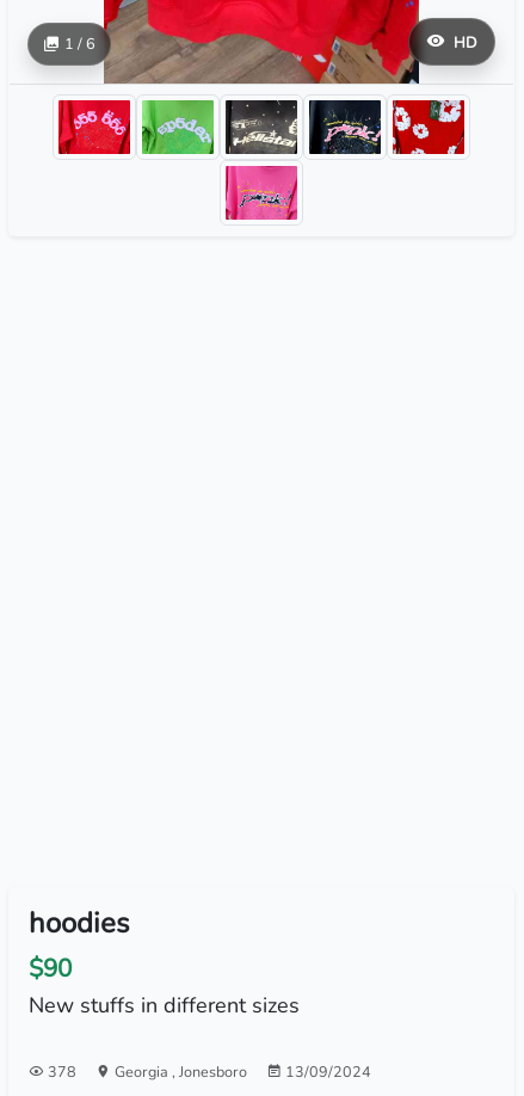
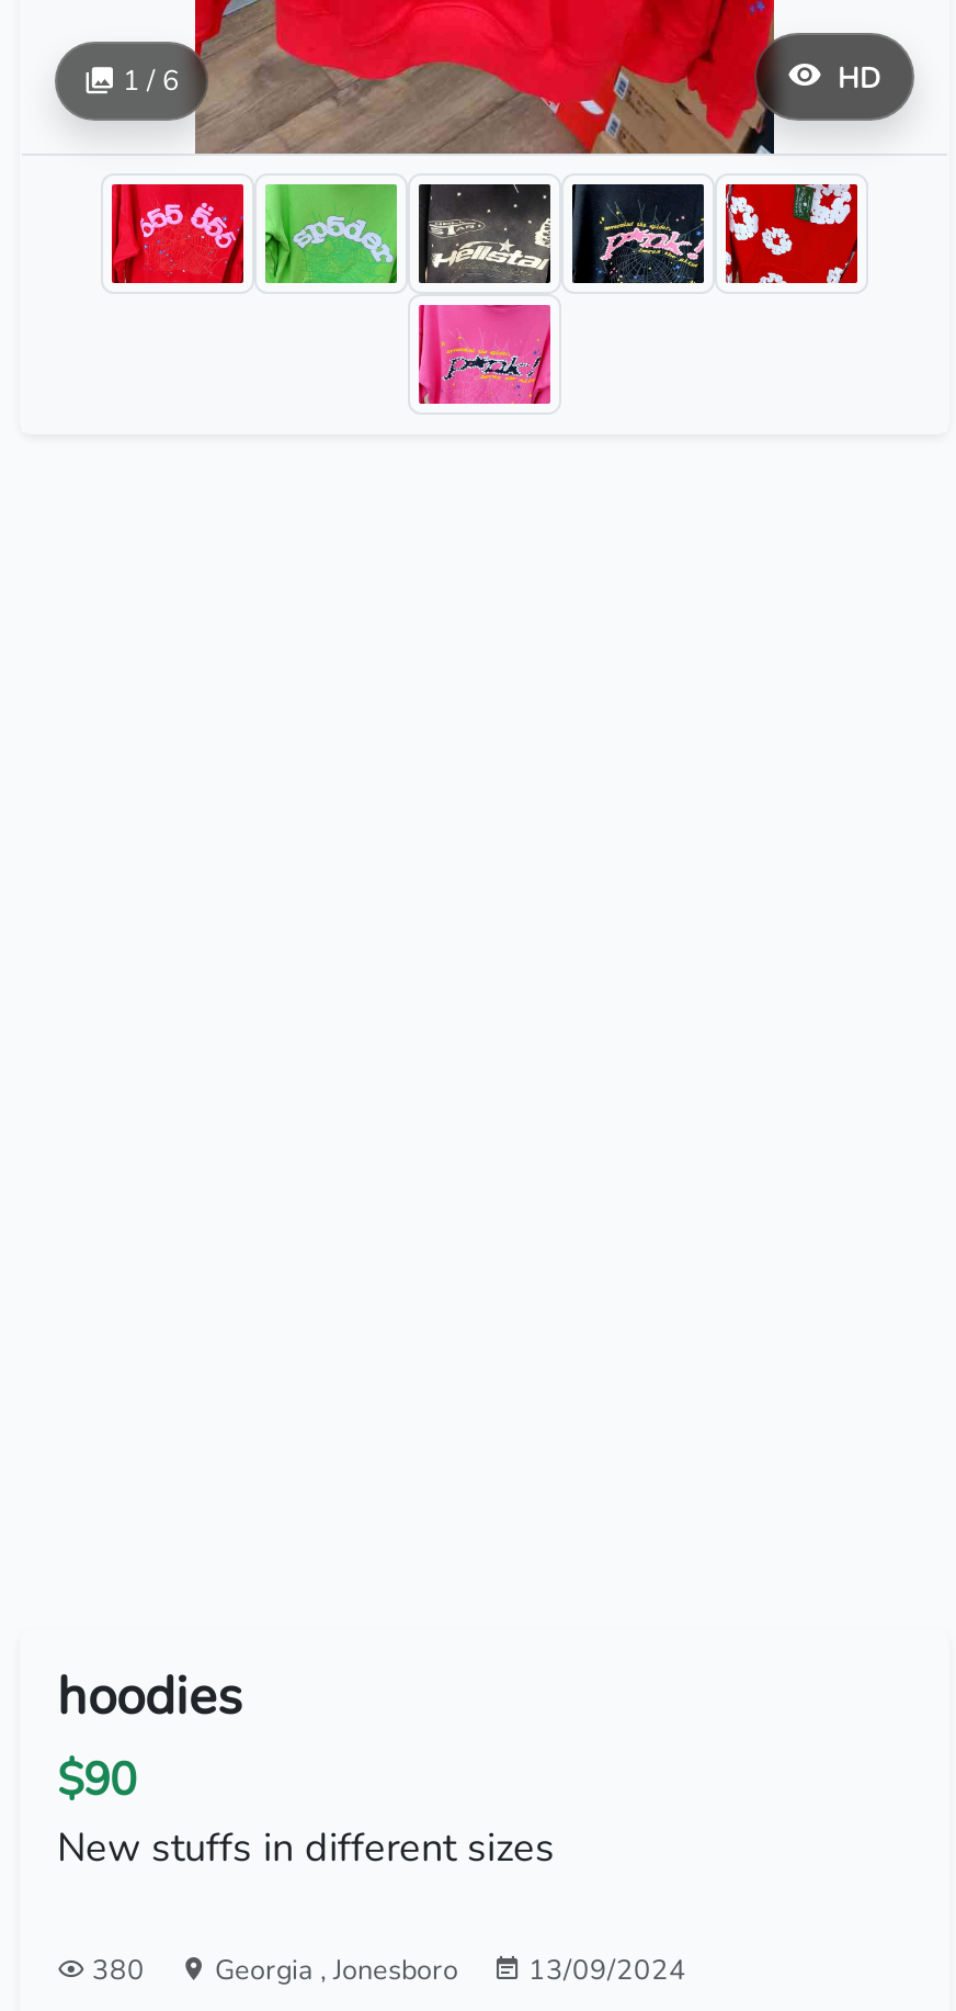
[44,1062,371,1082] 378 Georgia, Jonesboro 13/09/2024 -> [86,1951,686,1988] 380 Georgia, Jonesboro 13/09/2024

